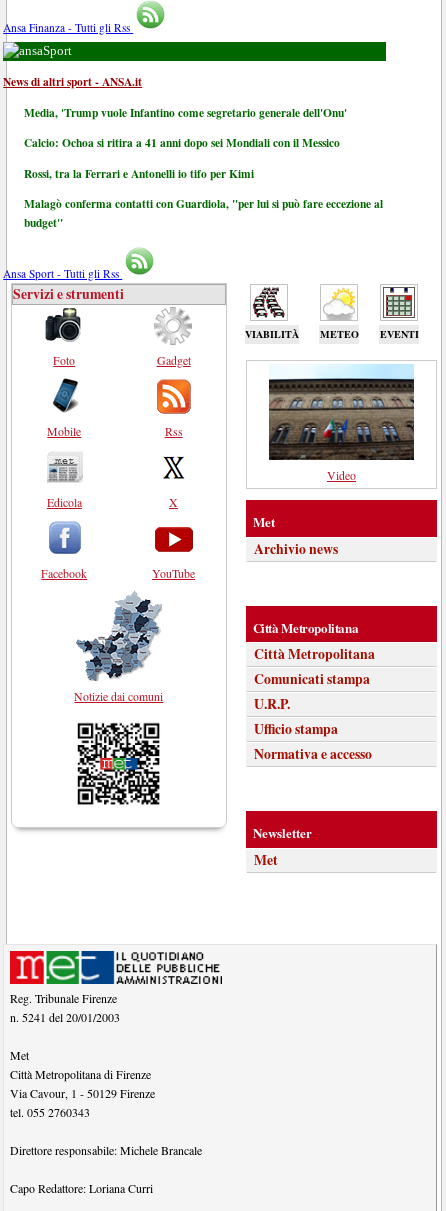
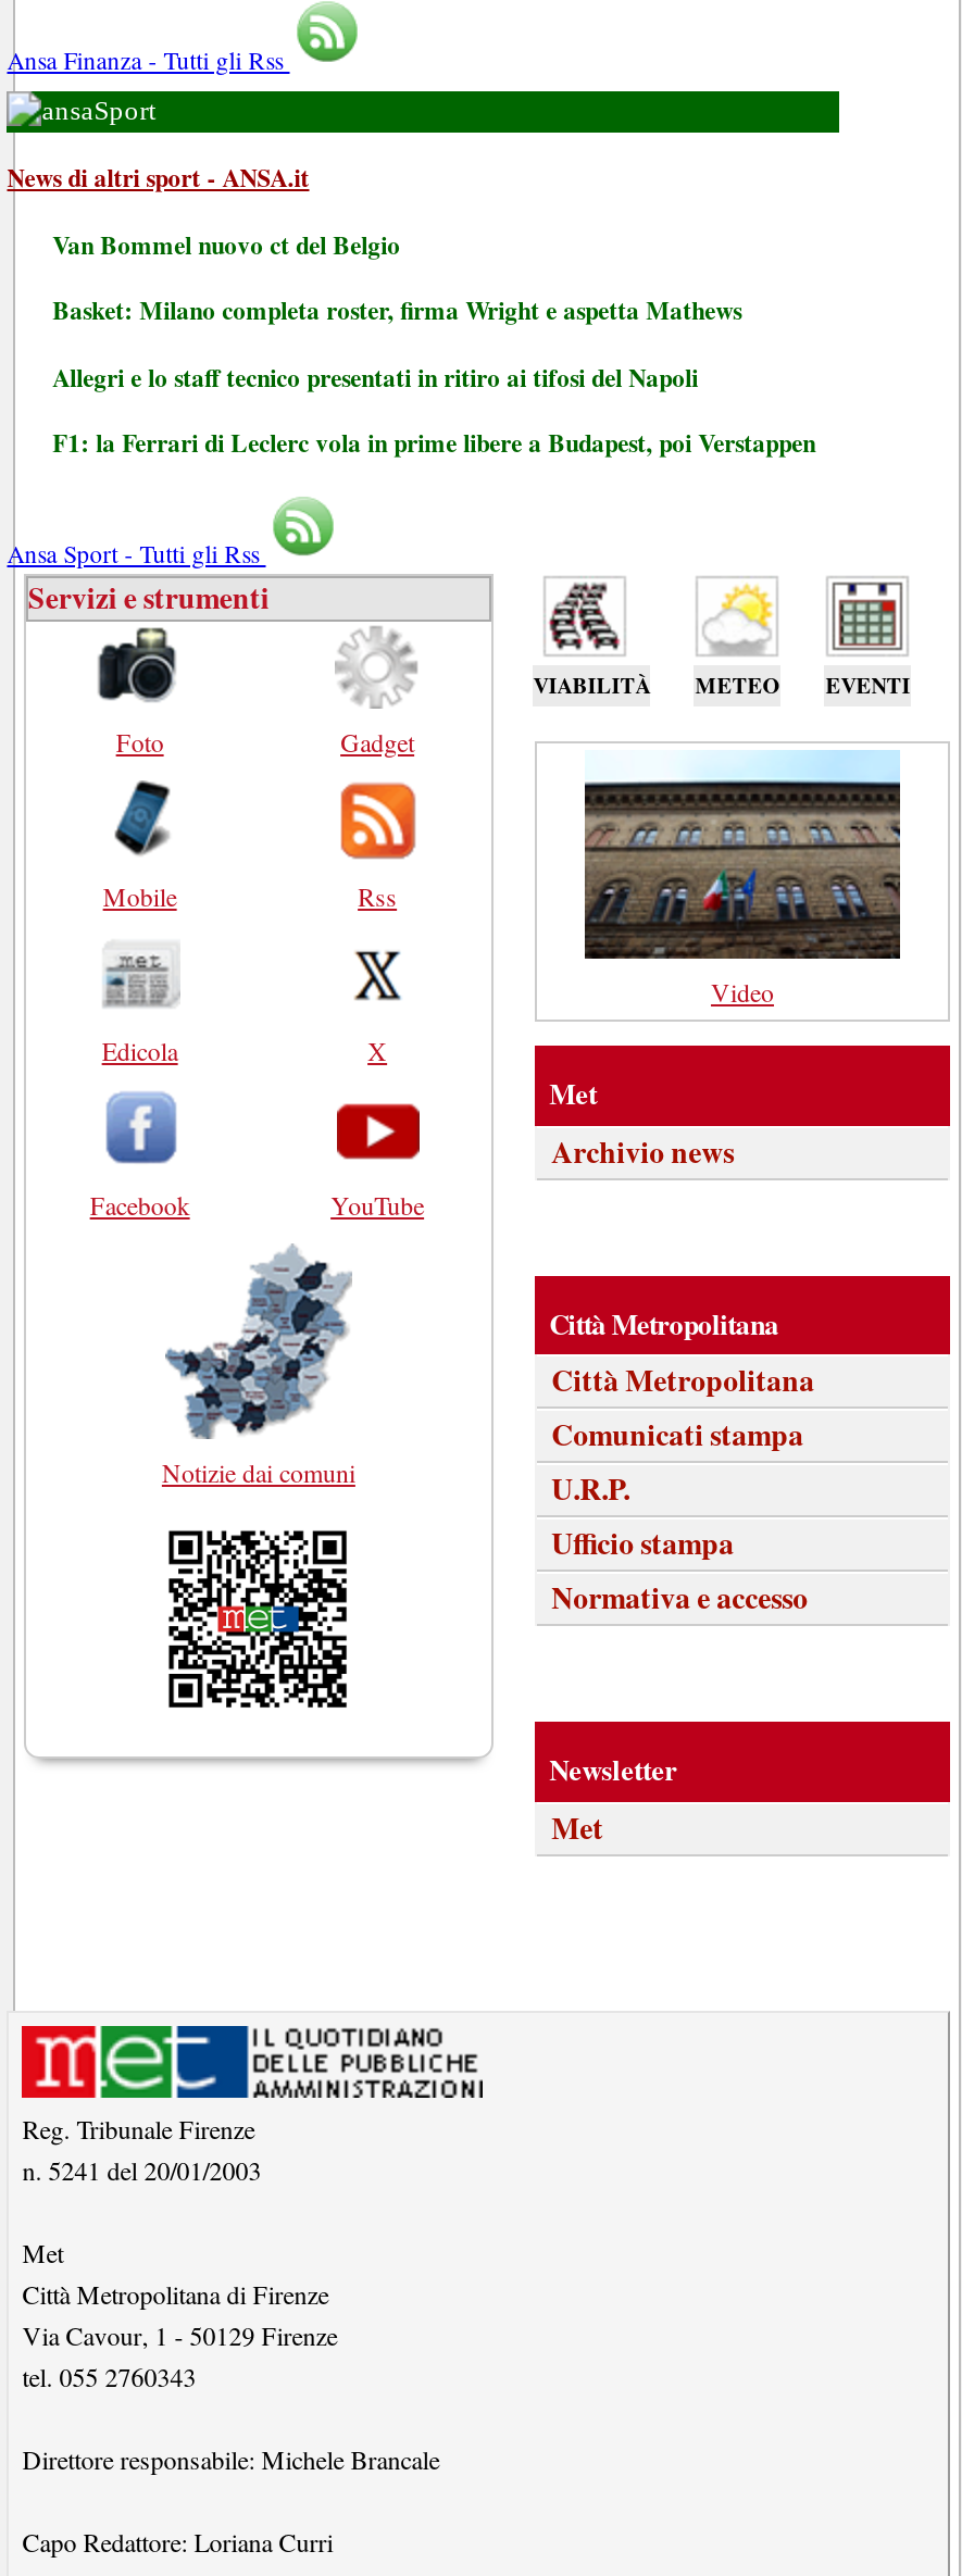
[24,104,347,121] Media, 'Trump vuole Infantino come segretario generale dell'Onu' -> [52,226,400,263] Van Bommel nuovo ct del Belgio
[24,134,340,151] Calcio: Ochoa si ritira a 41 anni dopo sei Mondiali con il Messico -> [52,292,742,329] Basket: Milano completa roster, firma Wright e aspetta Mathews
[24,165,254,182] Rossi, tra la Ferrari e Antonelli io tifo per Kimi -> [52,358,698,395] Allegri e lo staff tecnico presentati in ritiro ai tifosi del Napoli
[24,195,383,231] Malagò conferma contatti con Guardiola, "per lui si può fare eccezione al | budget" -> [52,424,815,461] F1: la Ferrari di Leclerc vola in prime libere a Budapest, poi Verstappen

